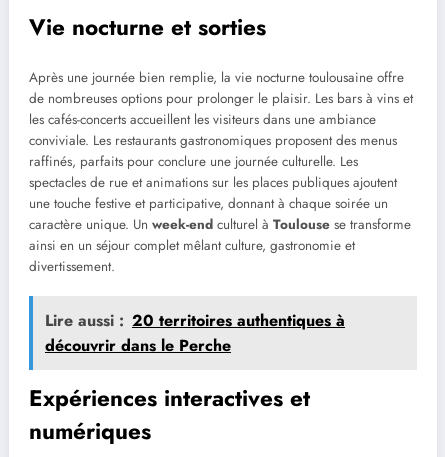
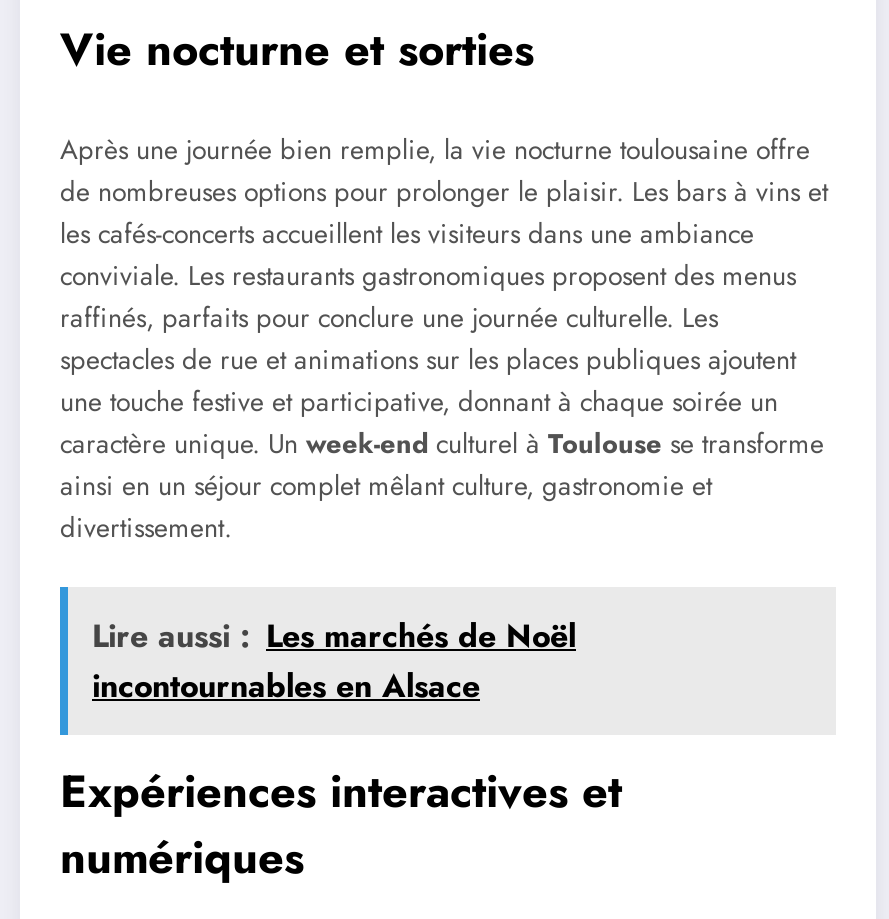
[45,309,345,357] Lire aussi : 20 territoires authentiques à | découvrir dans le Perche -> [92,613,576,709] Lire aussi : Les marchés de Noël | incontournables en Alsace

